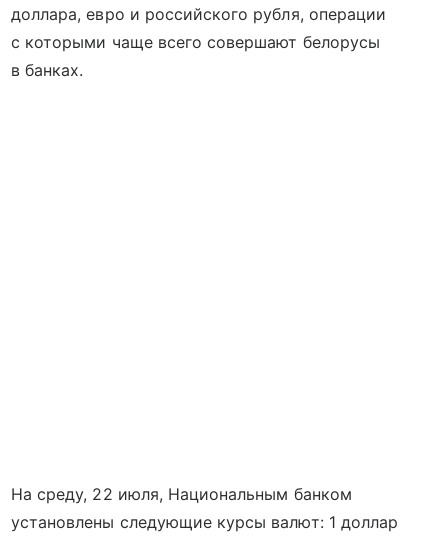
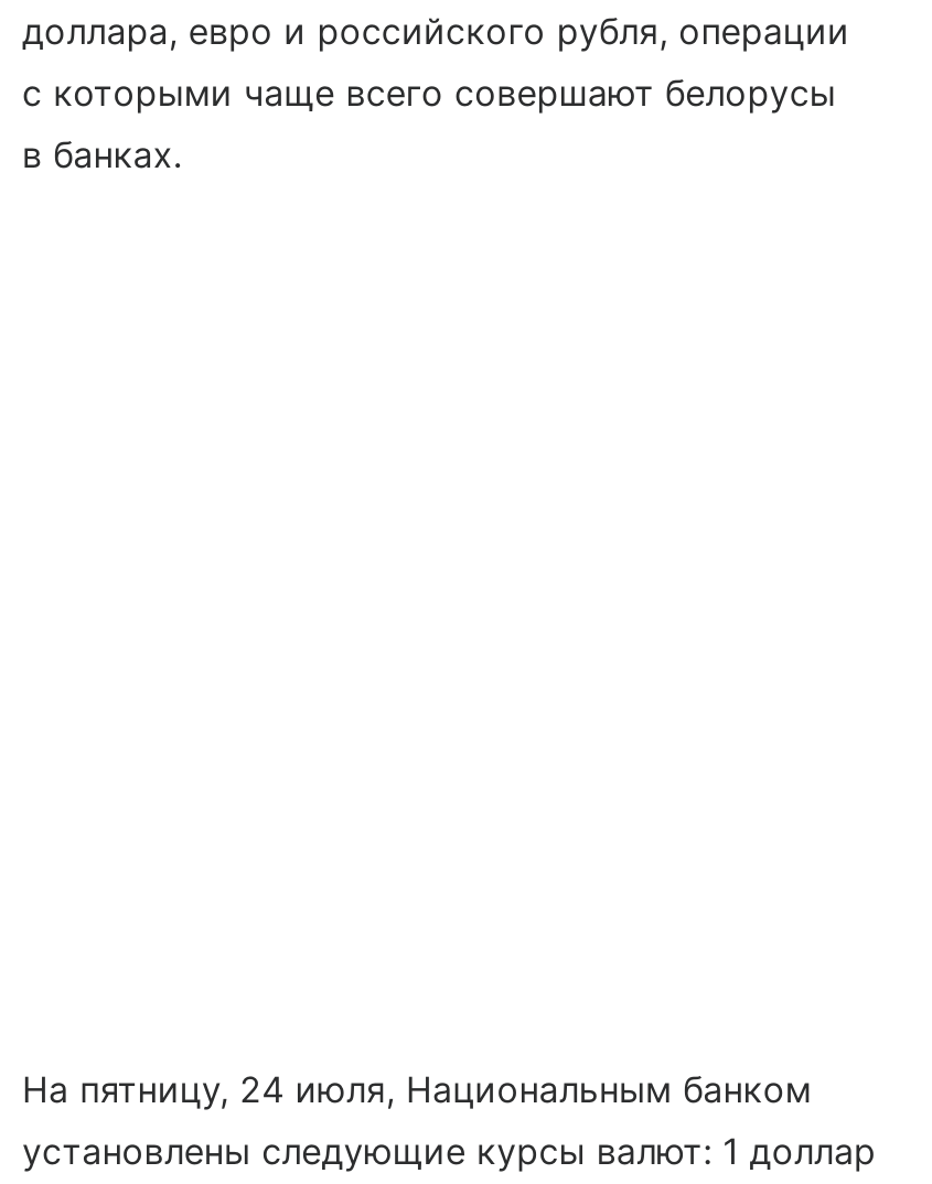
[11,484,352,504] На среду, 22 июля, Национальным банком -> [22,1068,812,1112] На пятницу, 24 июля, Национальным банком

